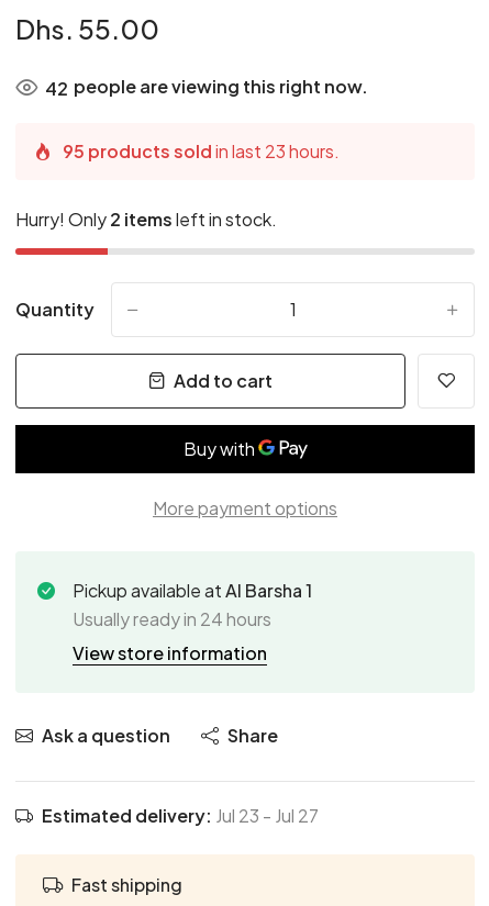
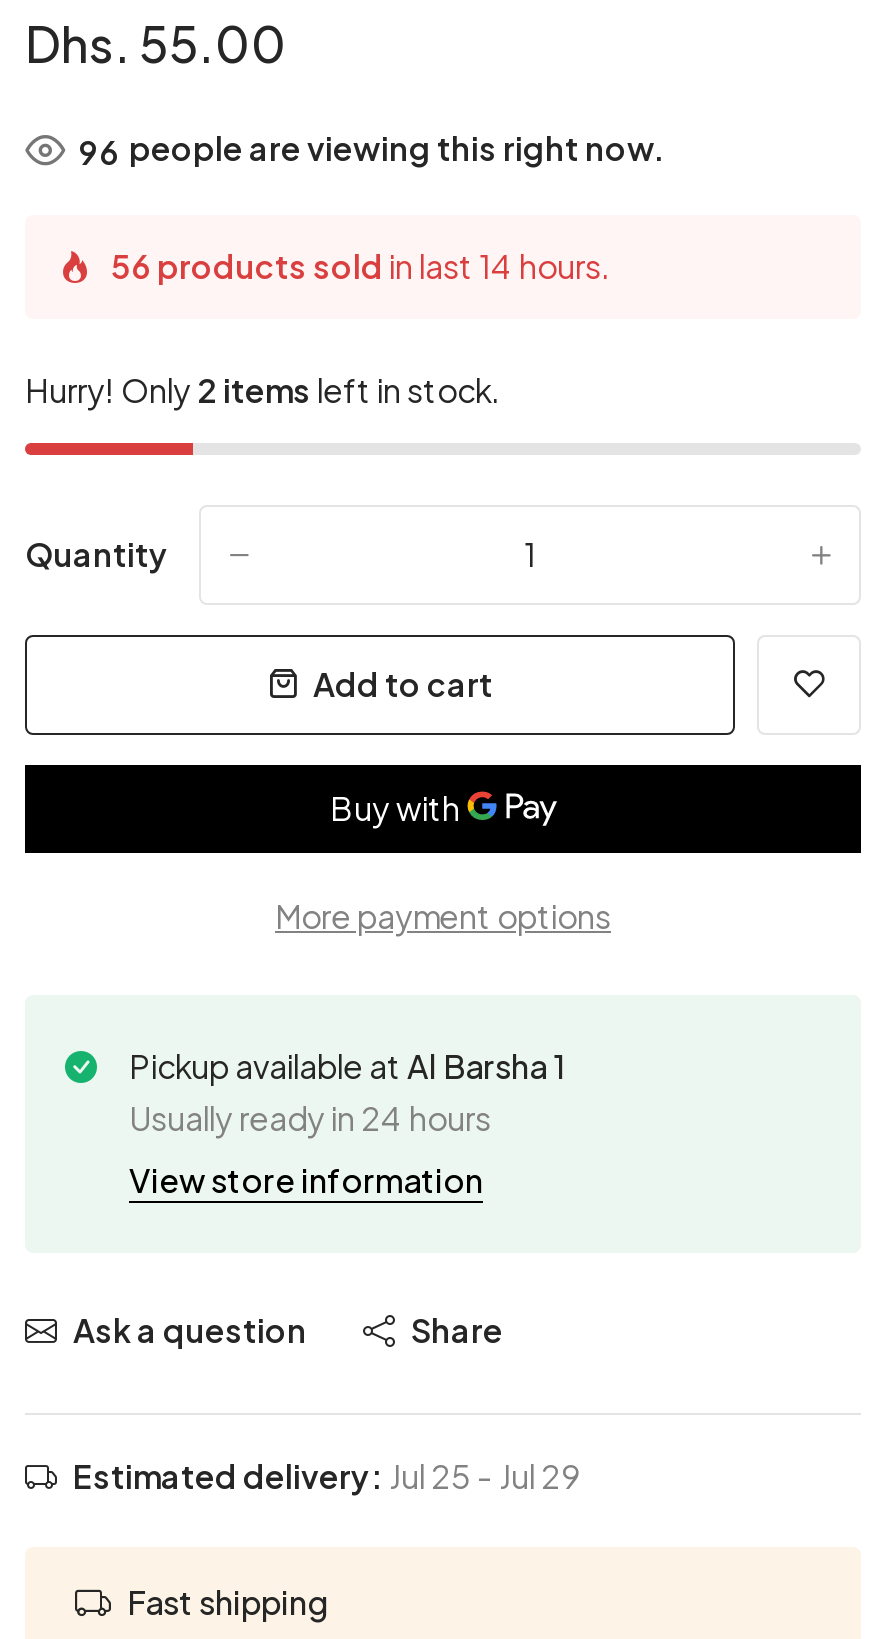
[45,74,368,100] 42 people are viewing this right now. -> [79,126,665,173] 96 people are viewing this right now.
[63,139,340,162] 95 products sold in last 23 hours. -> [111,245,611,287] 56 products sold in last 14 hours.
[42,804,319,827] Estimated delivery: Jul 23 - Jul 27 -> [73,1455,579,1497] Estimated delivery: Jul 25 - Jul 29

